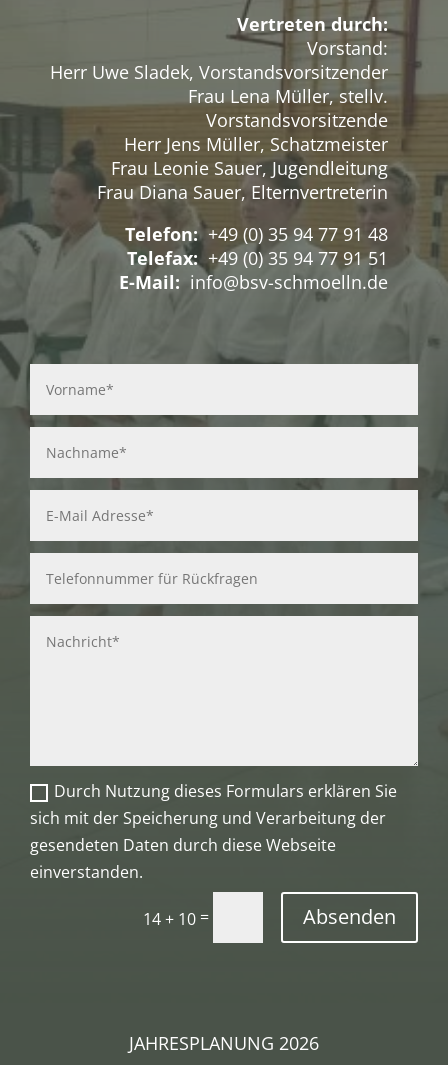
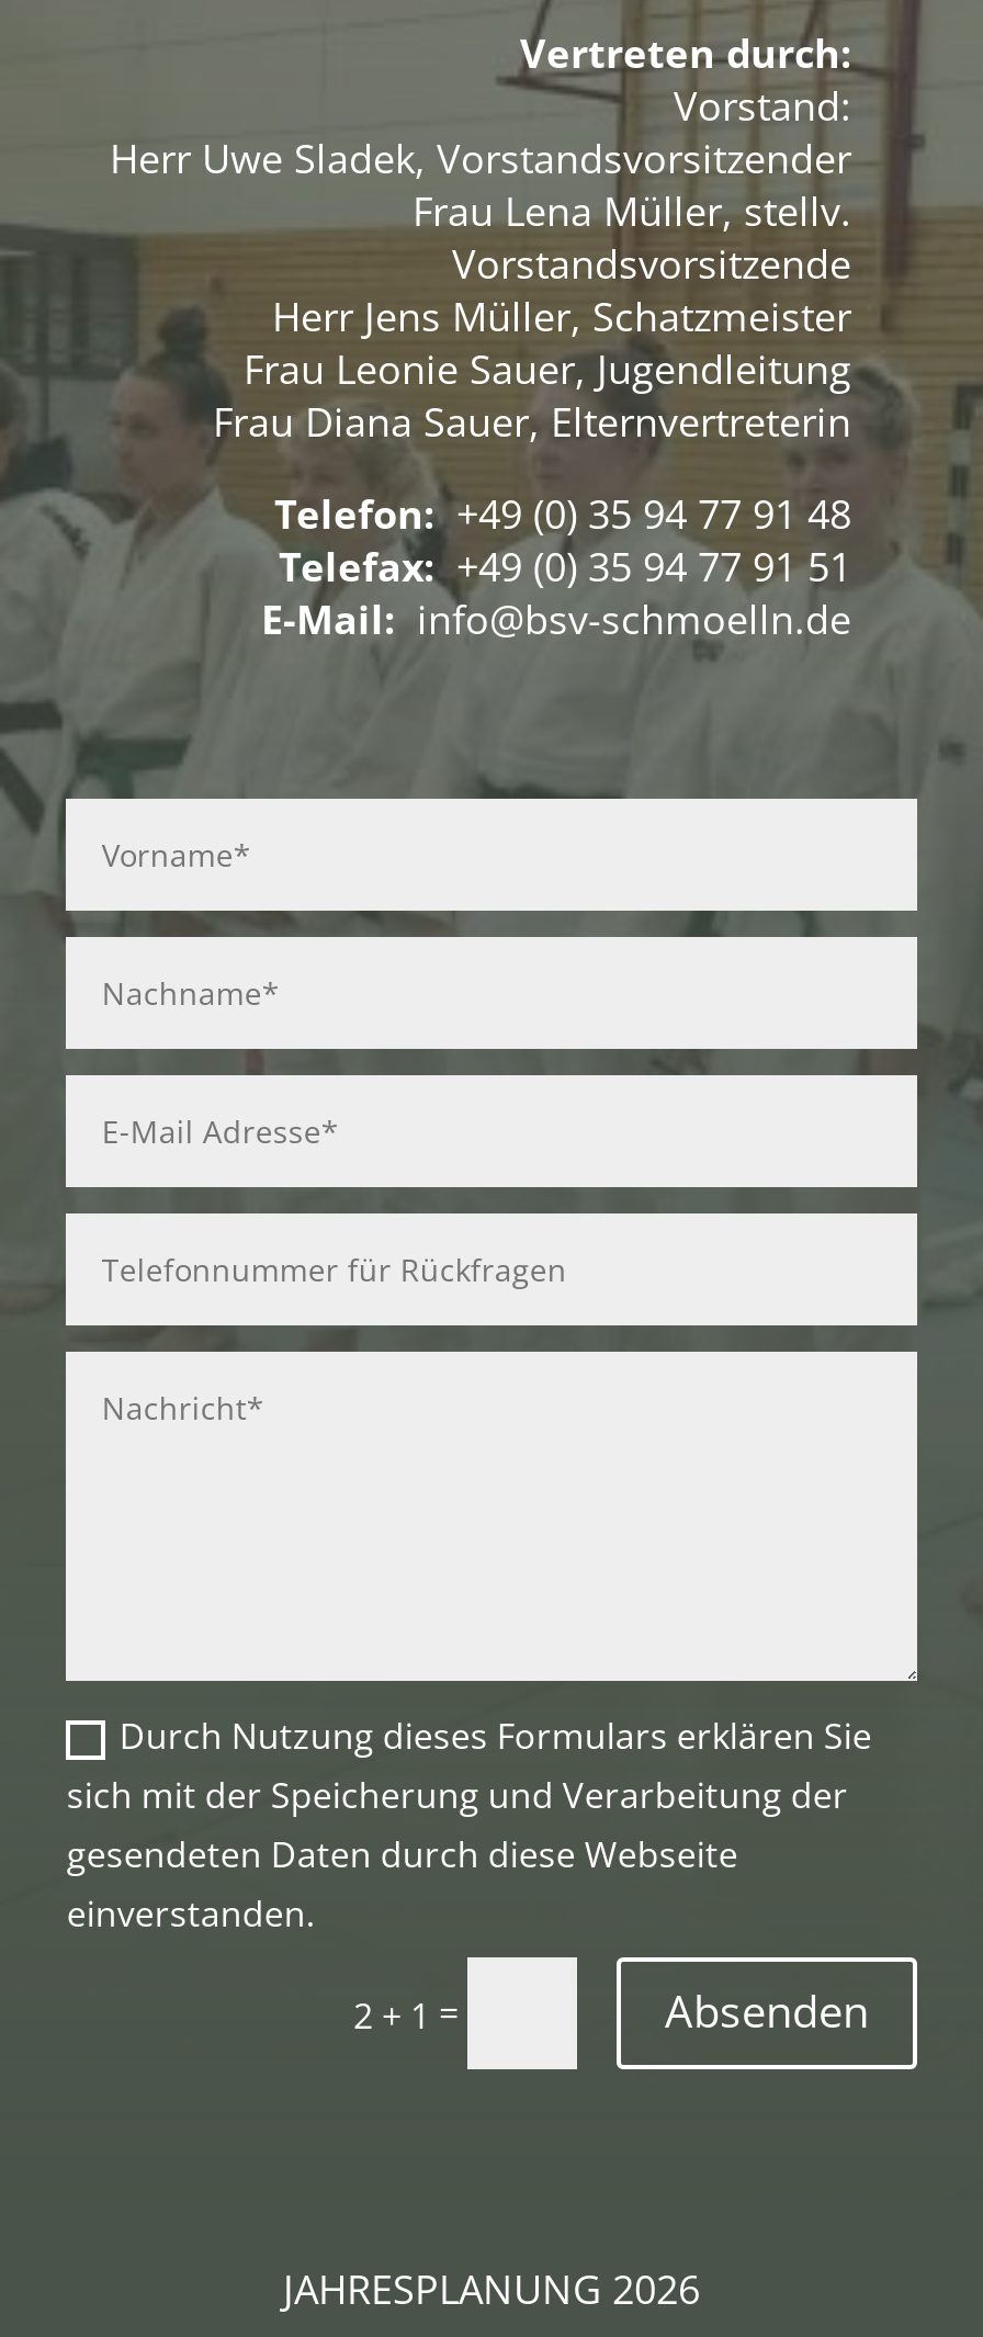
[143,906,213,930] 14 + 10 = -> [353,1988,467,2040] 2 + 1 =

